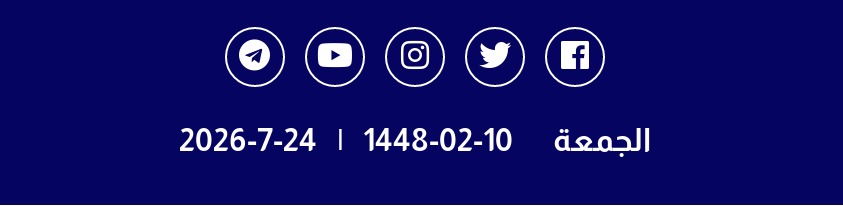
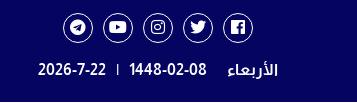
[179,123,317,157] 2026-7-24 -> [38,61,106,78] 2026-7-22
[363,123,651,157] الجمعة | 1448-02-10 -> [129,61,278,78] الأربعاء | 1448-02-08

